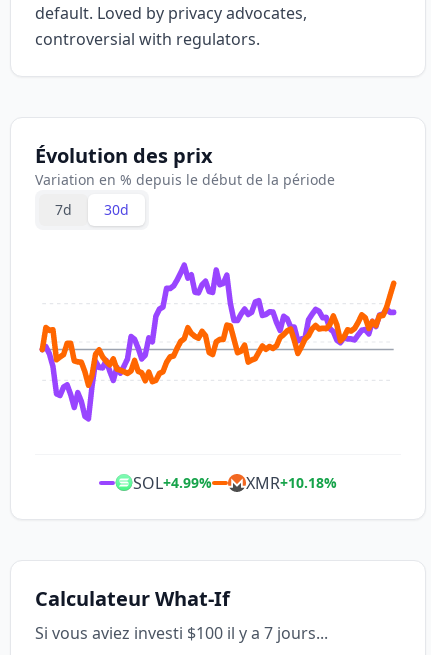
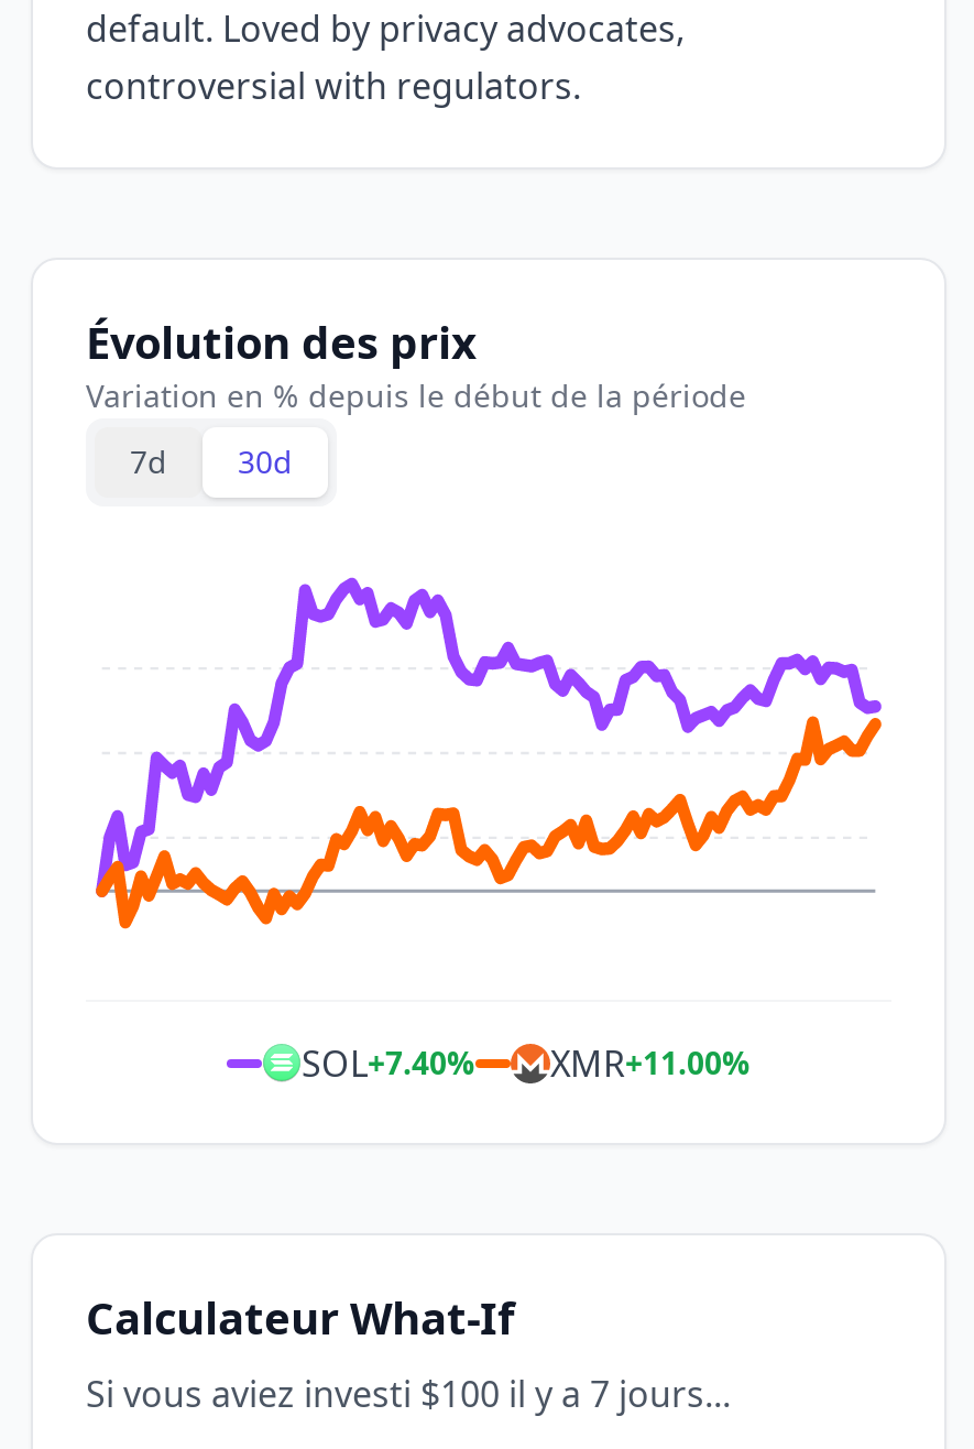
[38,261,398,423] [image] -> [92,575,885,931] [image]
[133,472,212,494] SOL+4.99% -> [302,1039,475,1088] SOL+7.40%
[246,472,337,494] XMR+10.18% -> [550,1039,751,1088] XMR+11.00%

